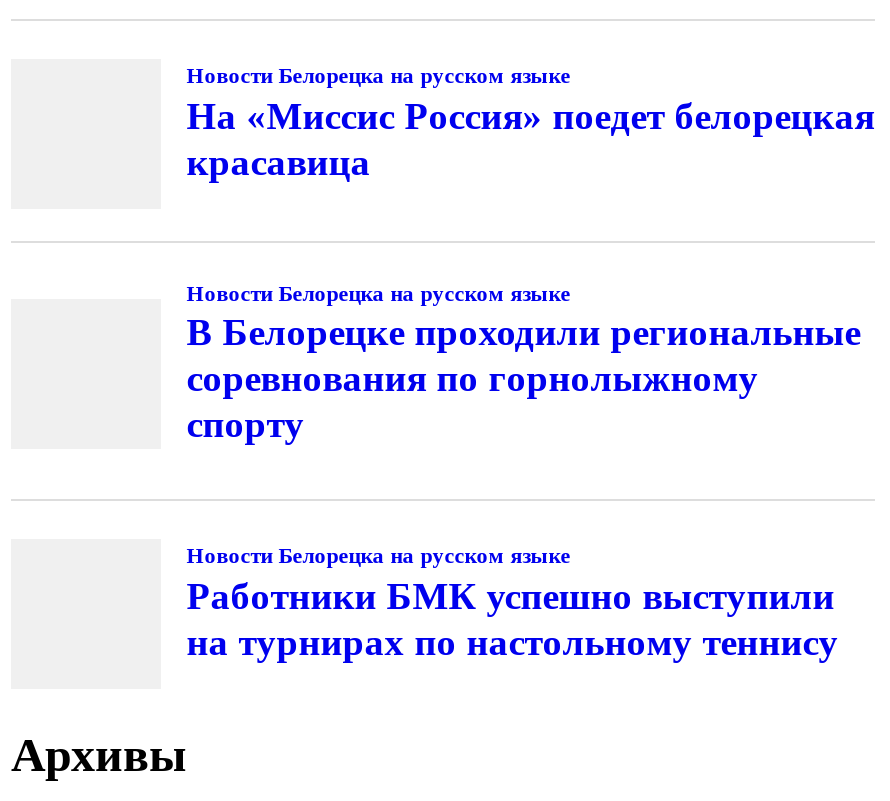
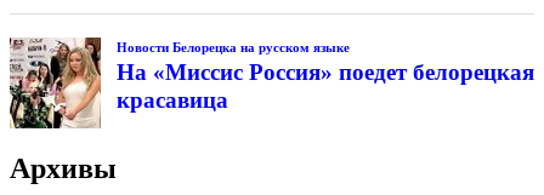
none -> [8,36,102,130] [image]
[187,280,861,663] Новости Белорецка на русском языке | В Белорецке проходили региональные | соревнования по горнолыжному | спорту | Новости Белорецка на русском языке | Работники БМК успешно выступили | на турнирах по настольному теннису -> none

